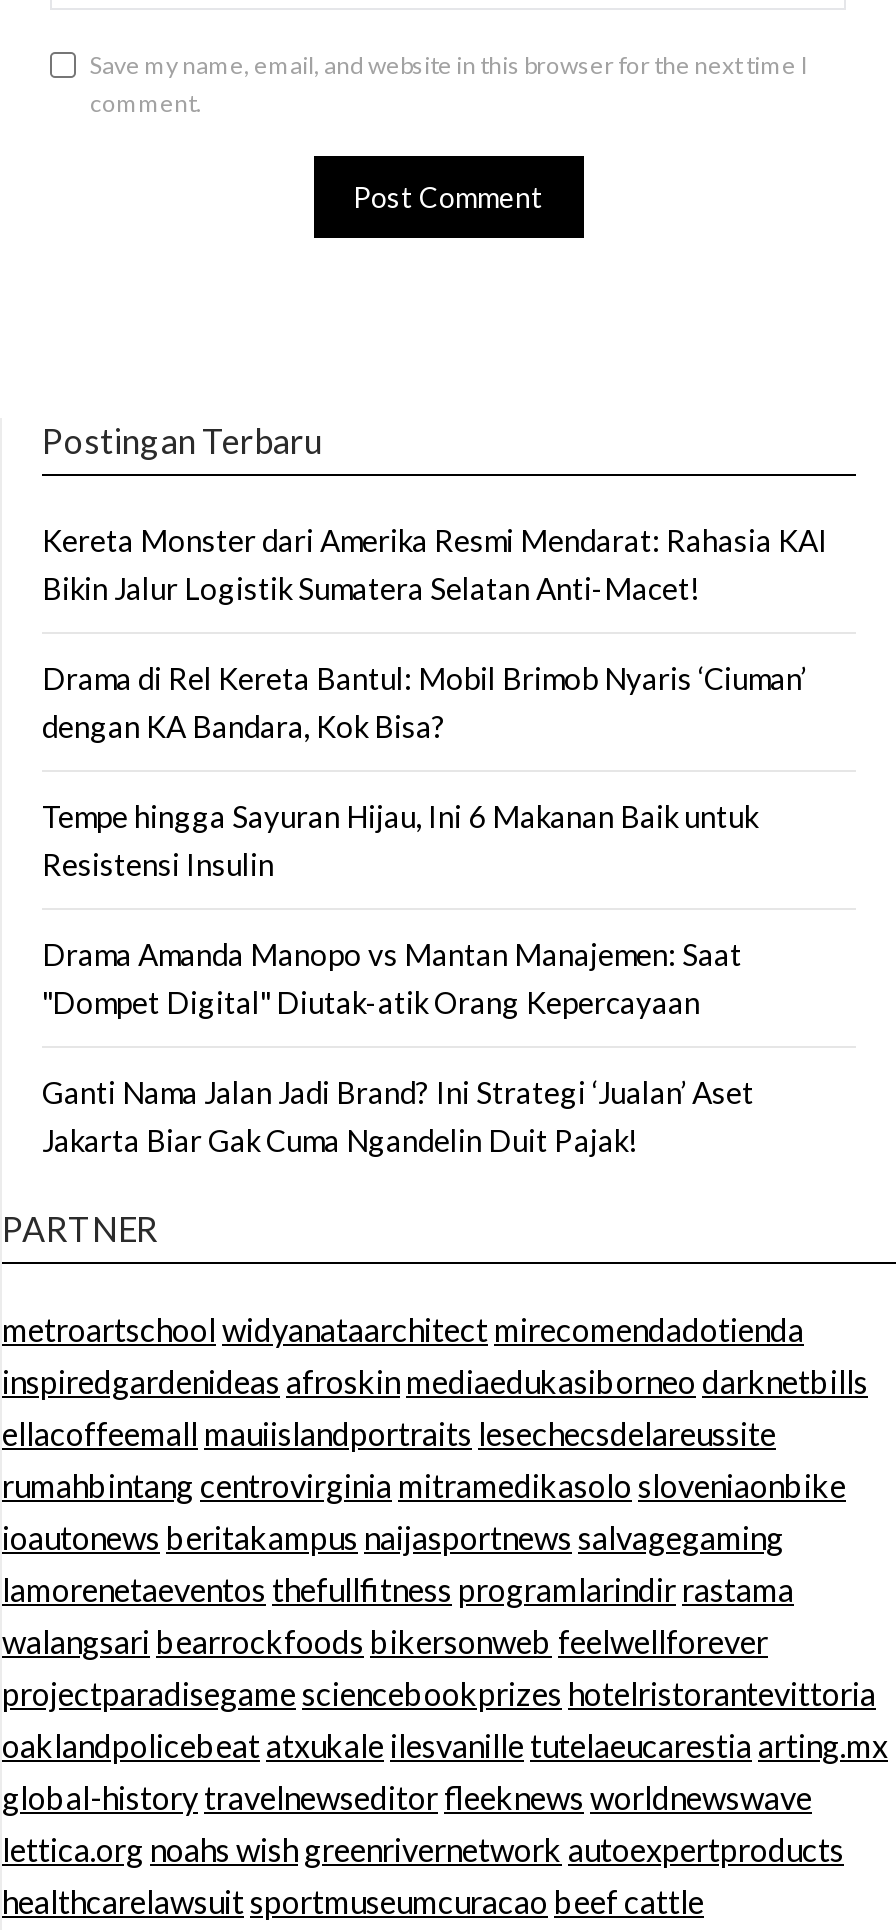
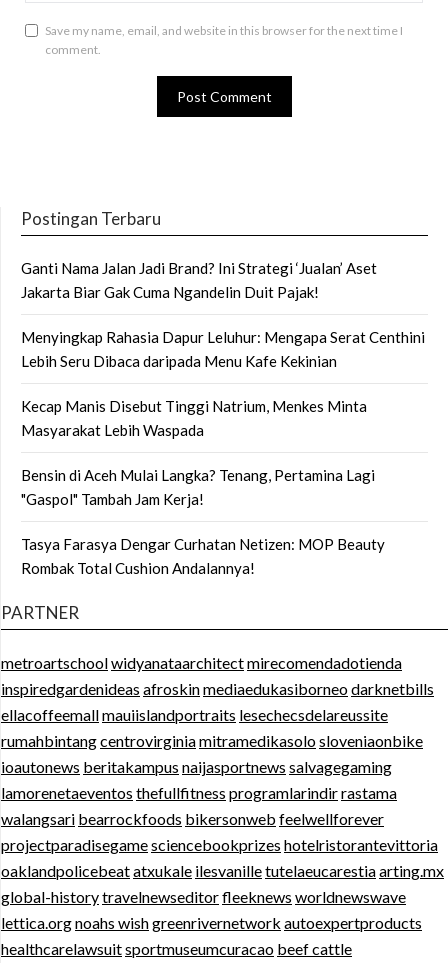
[42,522,828,1020] Kereta Monster dari Amerika Resmi Mendarat: Rahasia KAI | Bikin Jalur Logistik Sumatera Selatan Anti-Macet! | Drama di Rel Kereta Bantul: Mobil Brimob Nyaris ‘Ciuman’ | dengan KA Bandara, Kok Bisa? | Tempe hingga Sayuran Hijau, Ini 6 Makanan Baik untuk | Resistensi Insulin | Drama Amanda Manopo vs Mantan Manajemen: Saat | "Dompet Digital" Diutak-atik Orang Kepercayaan -> none
moved [42,1074,754,1158] -> [21,259,377,301]: Ganti Nama Jalan Jadi Brand? Ini Strategi ‘Jualan’ Aset | Jakarta Biar Gak Cuma Ngandelin Duit Pajak!
none -> [21,328,425,577] Menyingkap Rahasia Dapur Leluhur: Mengapa Serat Centhini | Lebih Seru Dibaca daripada Menu Kafe Kekinian | Kecap Manis Disebut Tinggi Natrium, Menkes Minta | Masyarakat Lebih Waspada | Bensin di Aceh Mulai Langka? Tenang, Pertamina Lagi | "Gaspol" Tambah Jam Kerja! | Tasya Farasya Dengar Curhatan Netizen: MOP Beauty | Rombak Total Cushion Andalannya!

